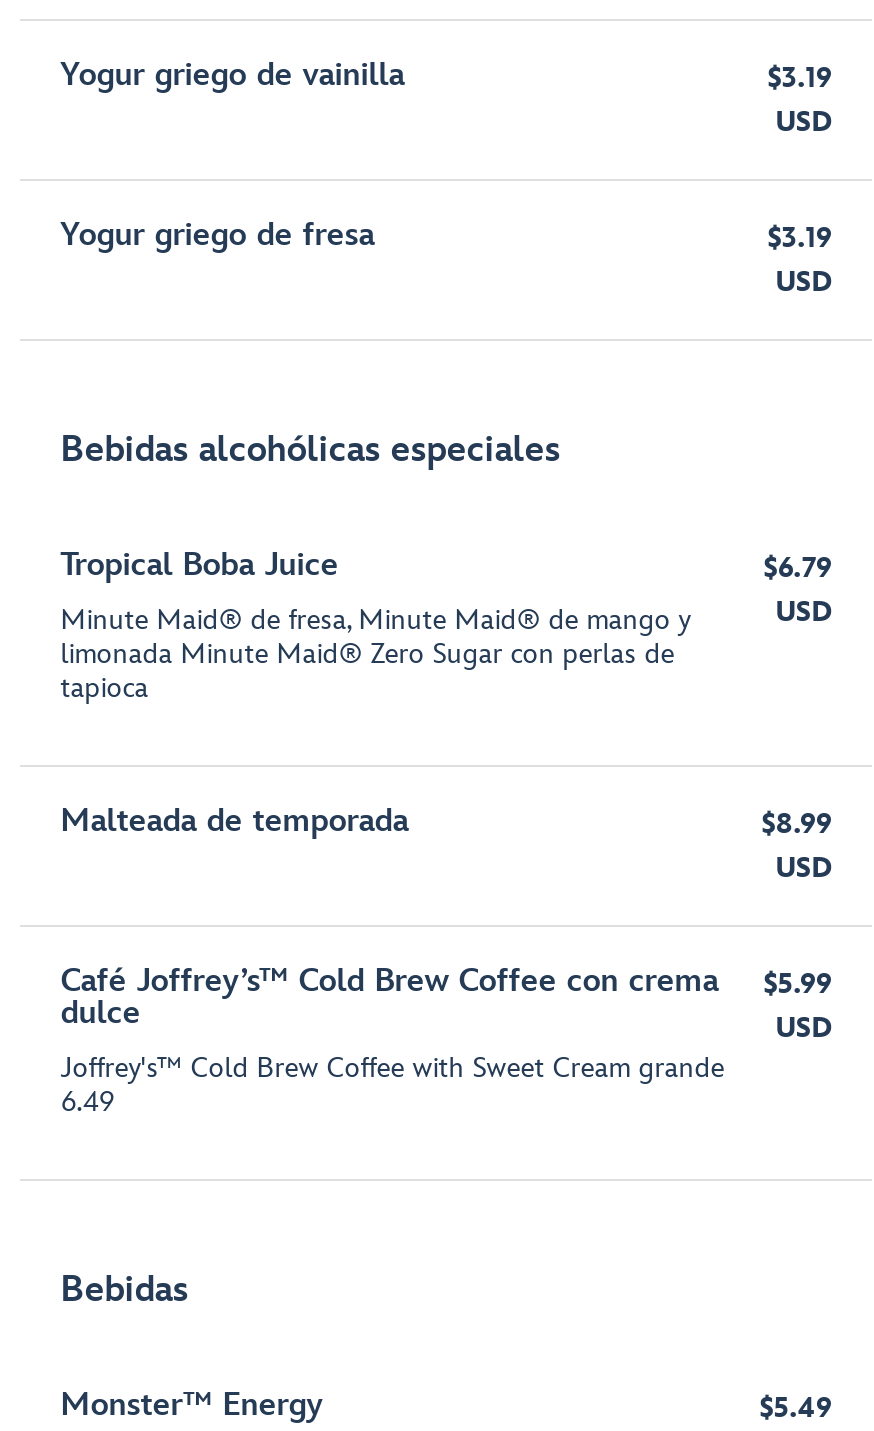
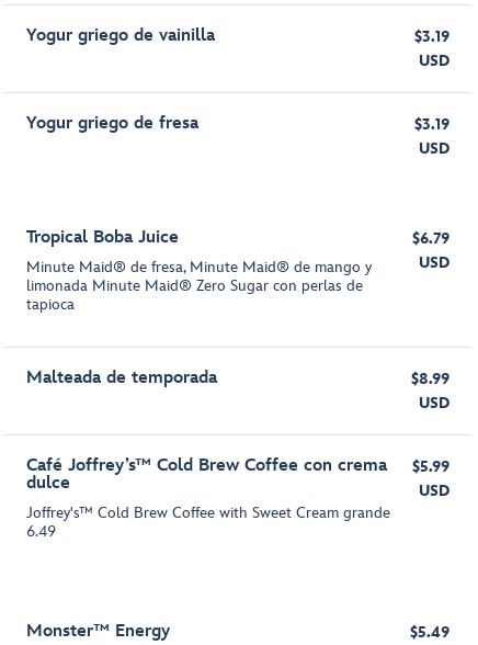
[60,429,560,471] Bebidas alcohólicas especiales -> none
[60,1269,188,1311] Bebidas -> none

